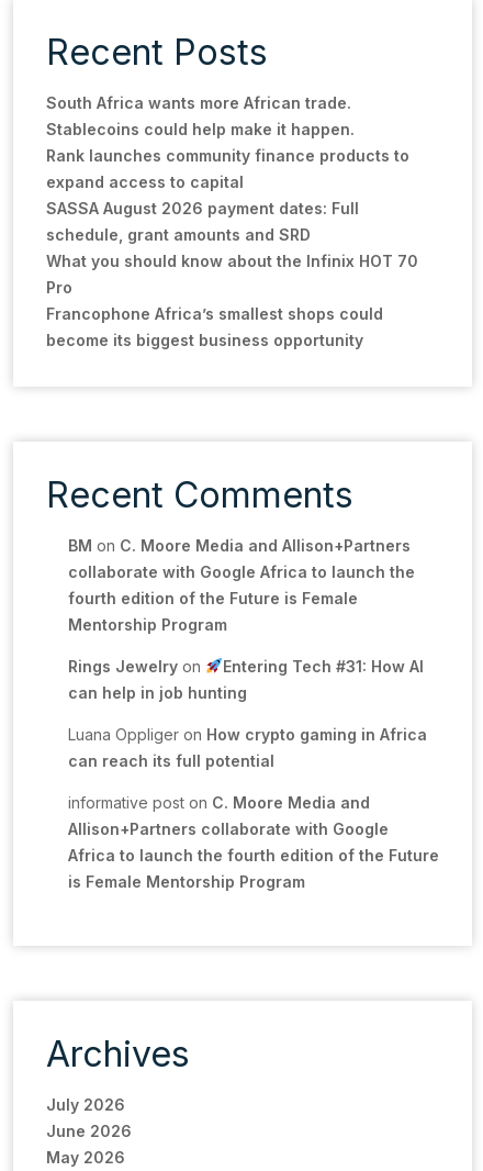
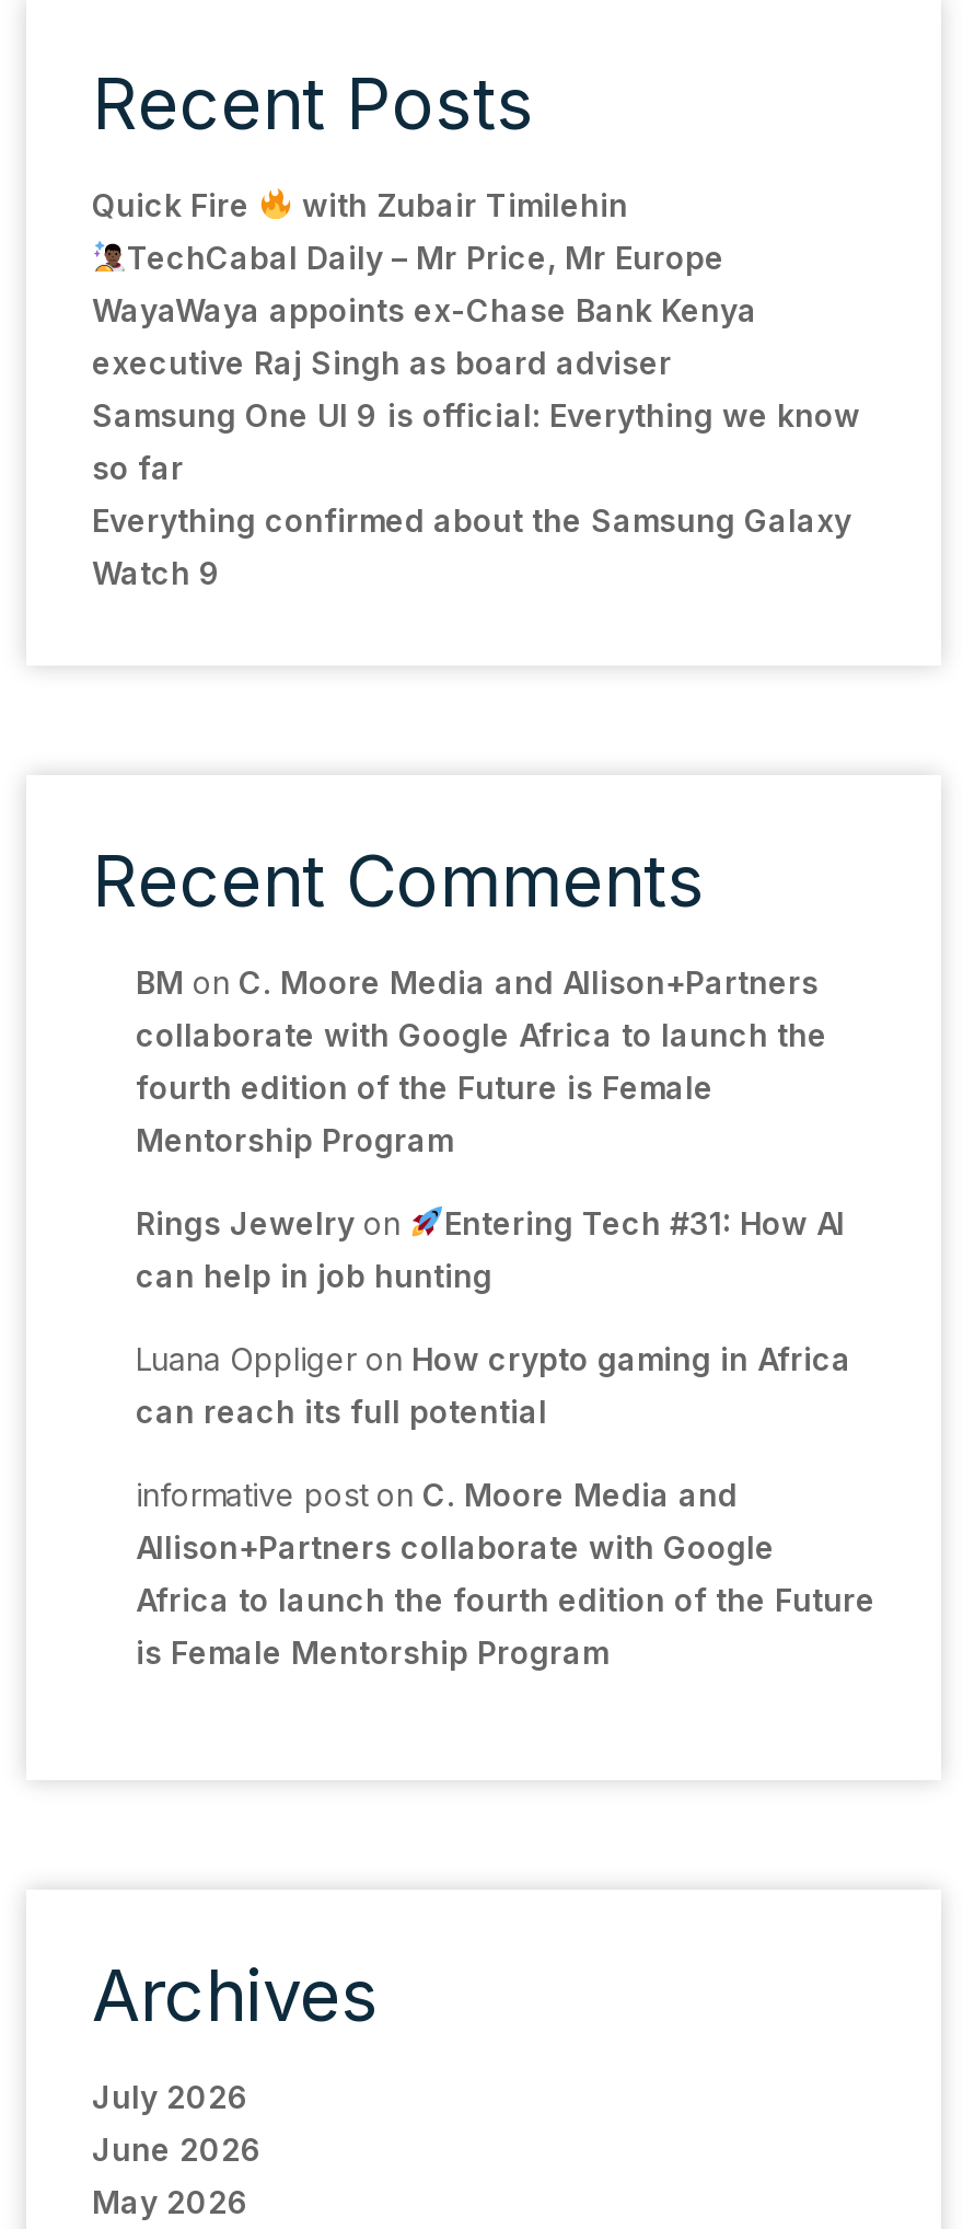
[46,93,418,349] South Africa wants more African trade. | Stablecoins could help make it happen. | Rank launches community finance products to | expand access to capital | SASSA August 2026 payment dates: Full | schedule, grant amounts and SRD | What you should know about the Infinix HOT 70 | Pro | Francophone Africa’s smallest shops could | become its biggest business opportunity -> [92,186,860,591] Quick Fire | with Zubair Timilehin | TechCabal Daily – Mr Price, Mr Europe | WayaWaya appoints ex-Chase Bank Kenya | executive Raj Singh as board adviser | Samsung One UI 9 is official: Everything we know | so far | Everything confirmed about the Samsung Galaxy | Watch 9

